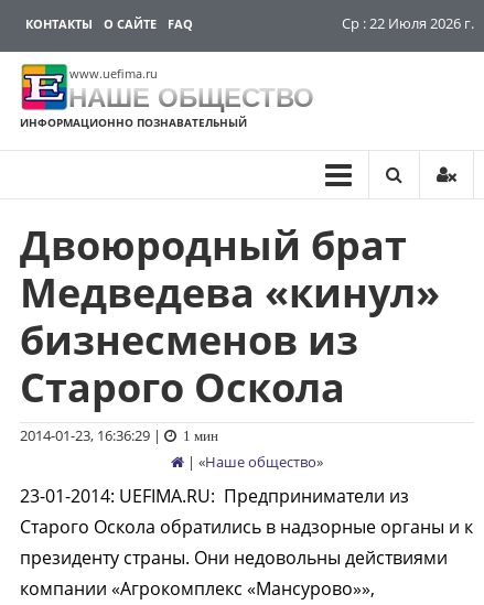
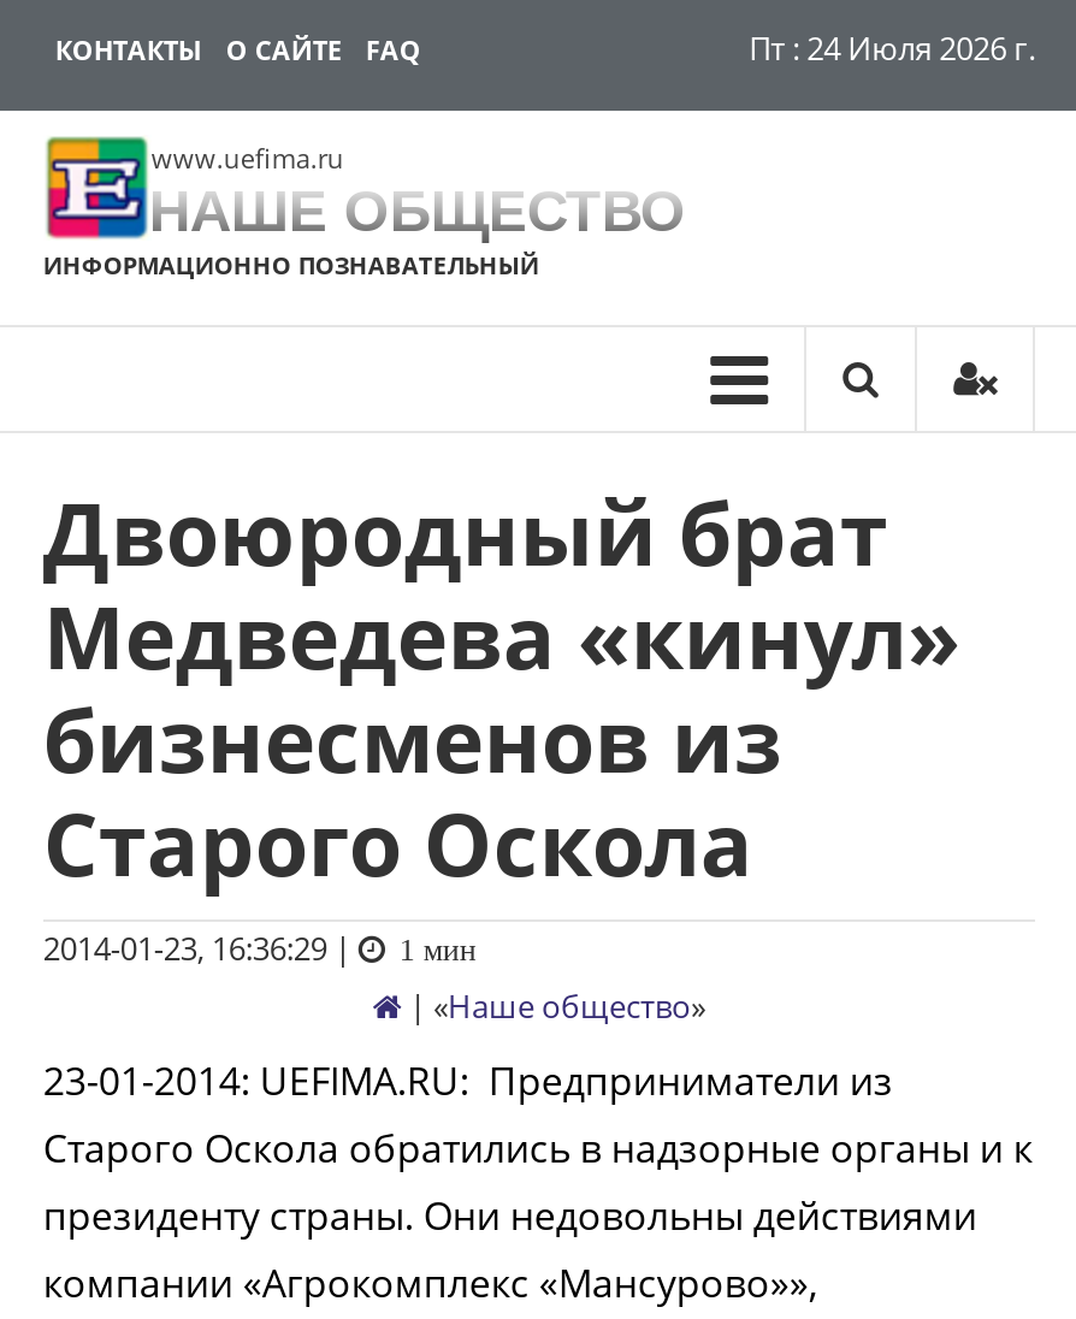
[342,13,474,33] Ср : 22 Июля 2026 г. -> [749,26,1035,70] Пт : 24 Июля 2026 г.

